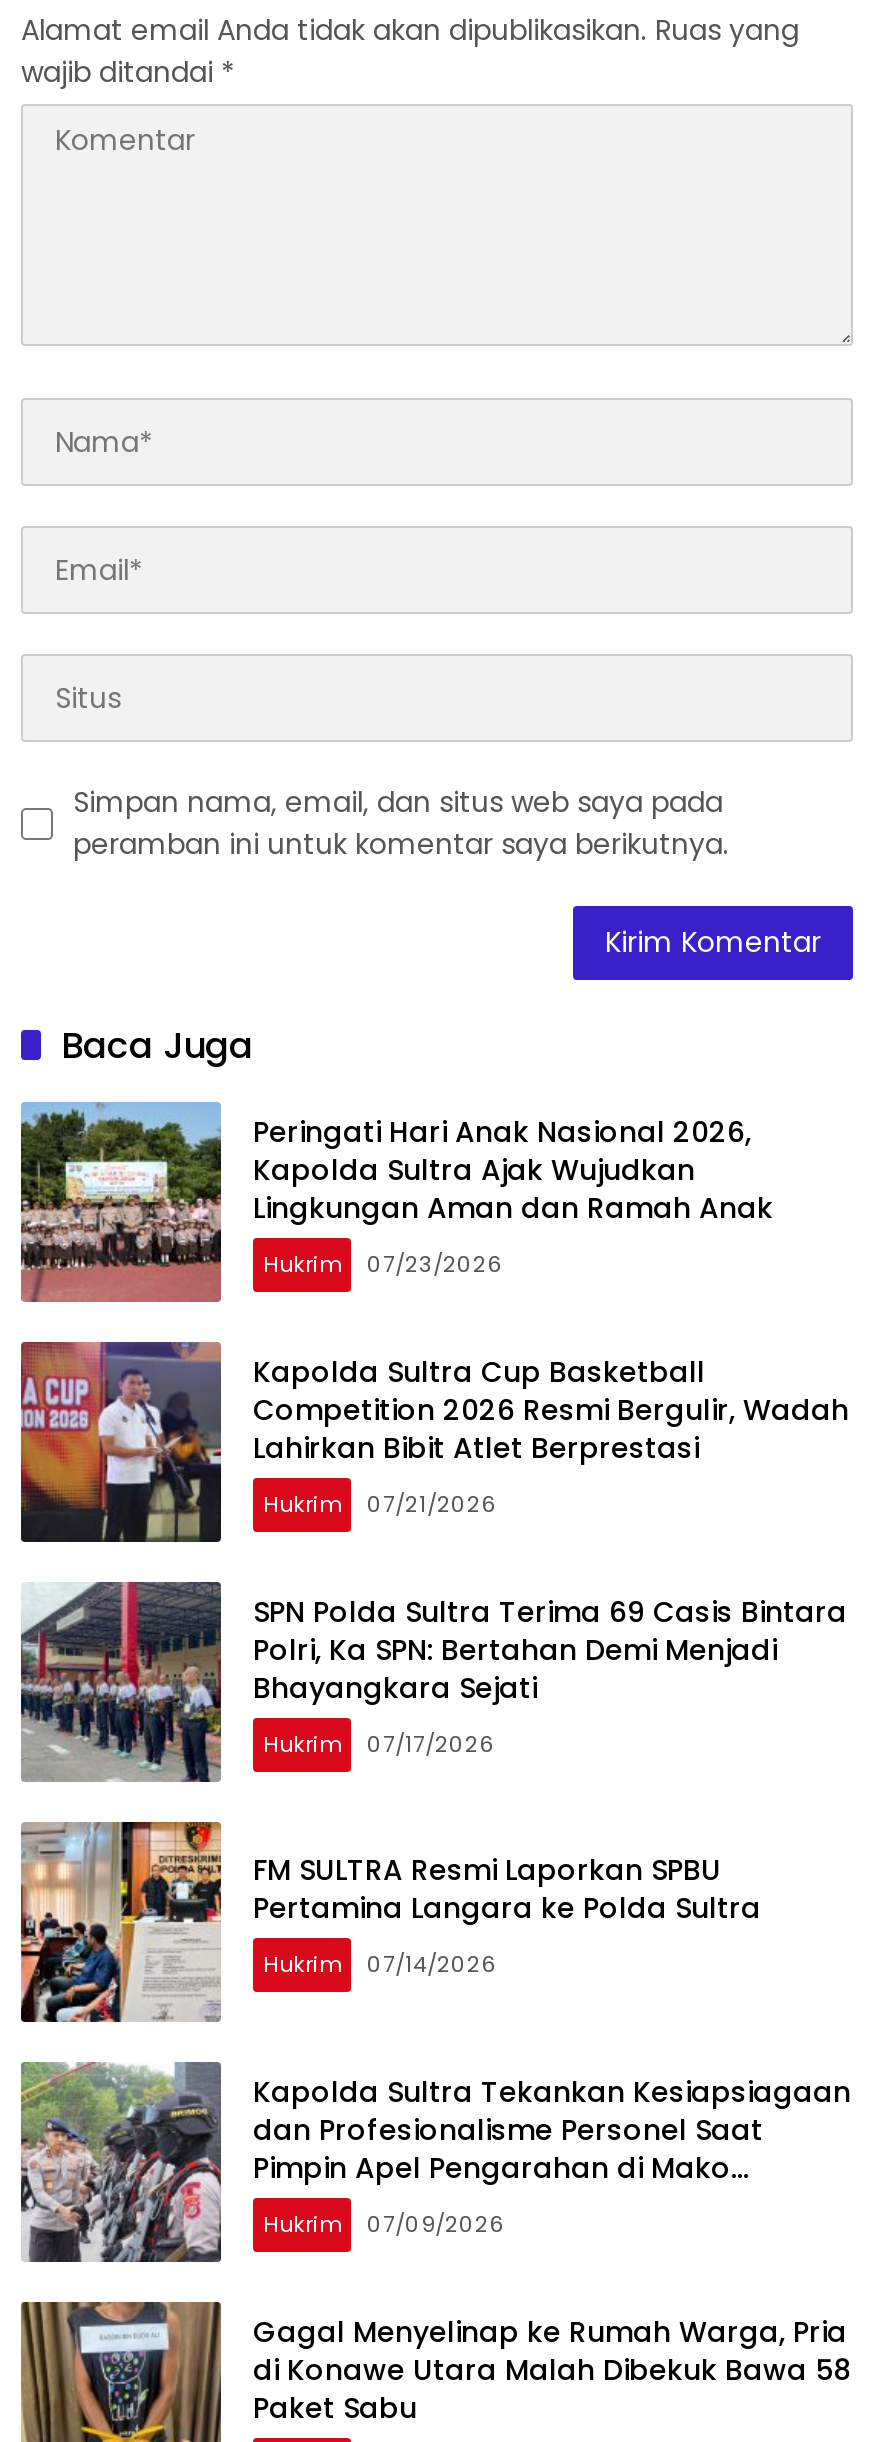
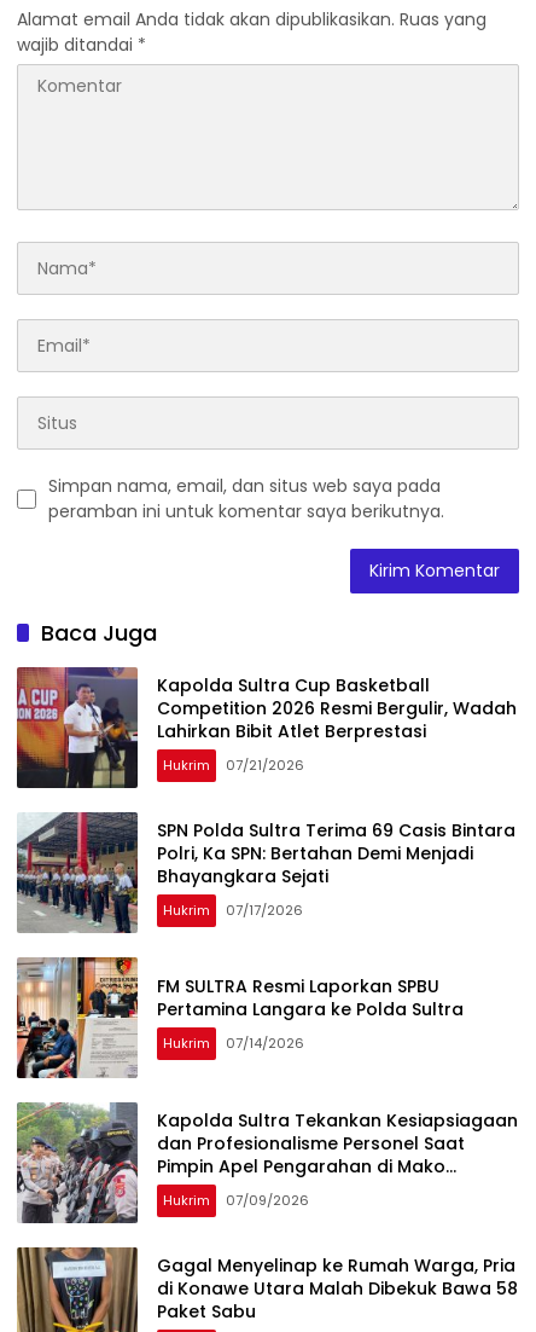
[19,1100,773,1304] [image] | Peringati Hari Anak Nasional 2026, | Kapolda Sultra Ajak Wujudkan | Lingkungan Aman dan Ramah Anak | Hukrim | 07/23/2026 -> none

